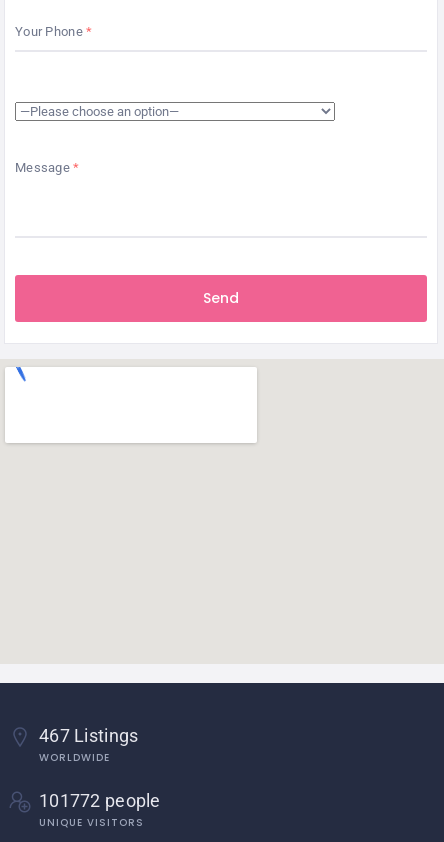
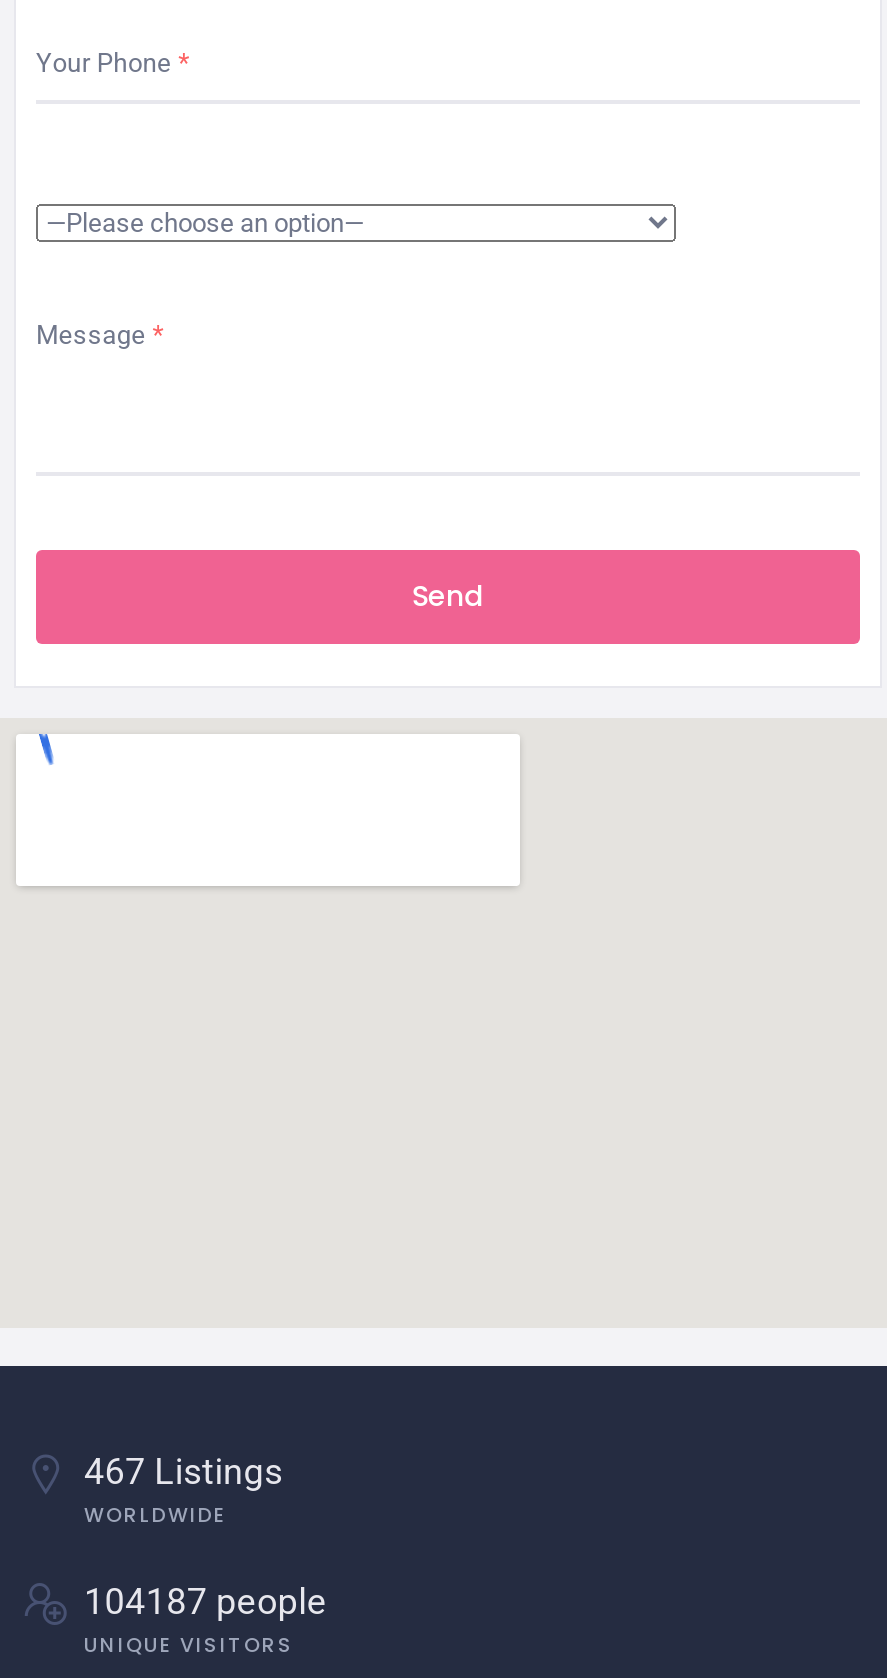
[39,790,161,811] 101772 people -> [84,1579,327,1621] 104187 people

